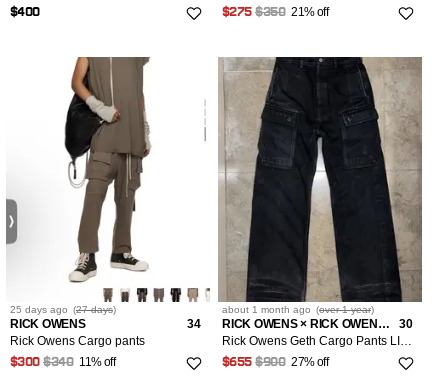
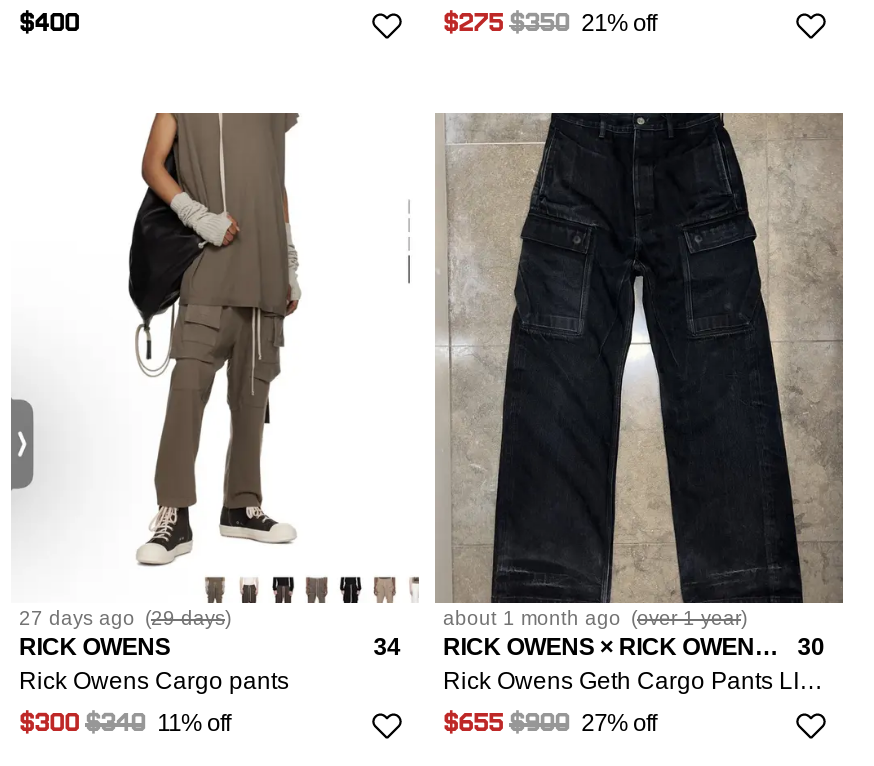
[10,303,116,314] 25 days ago (27 days) -> [19,607,231,629] 27 days ago (29 days)

